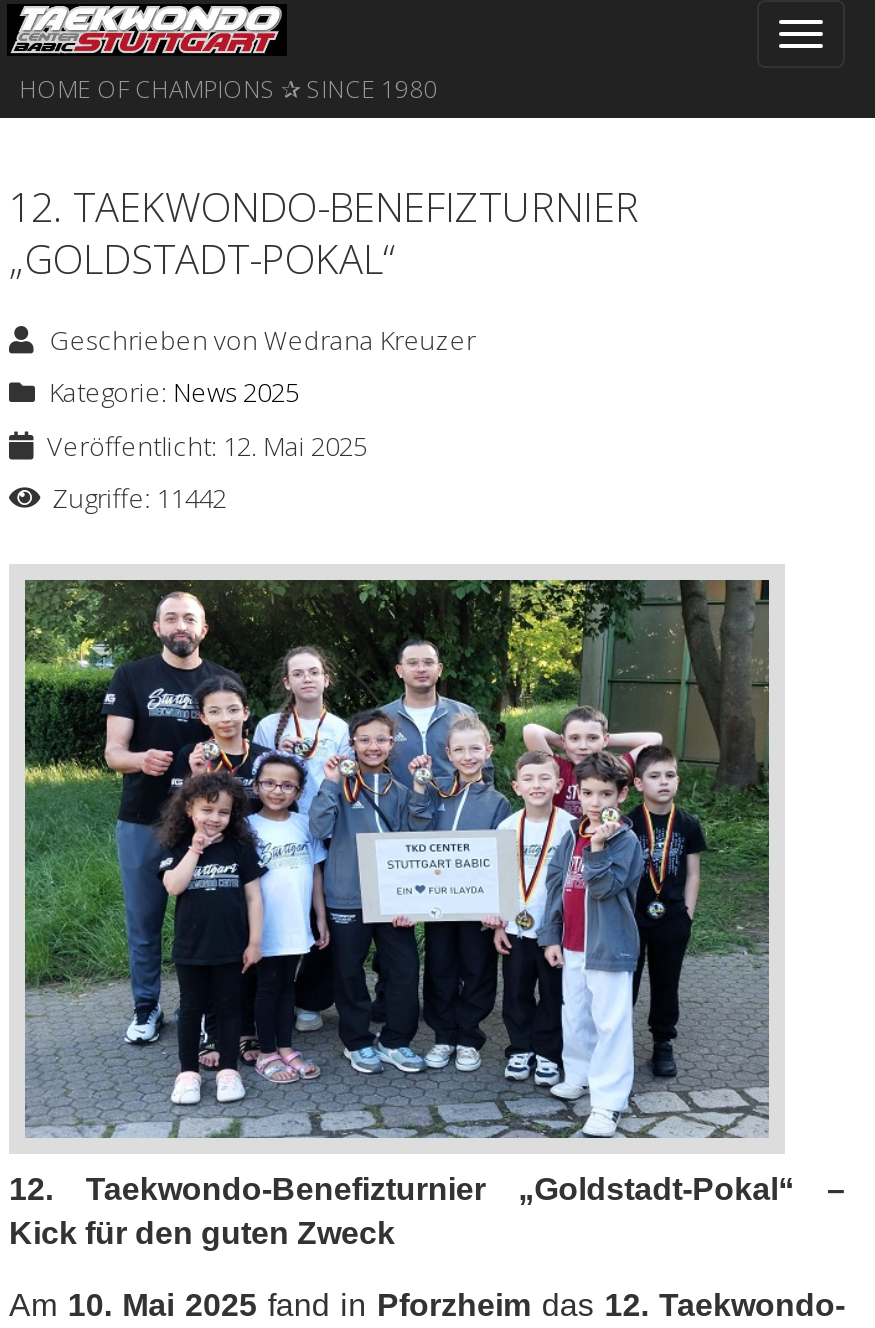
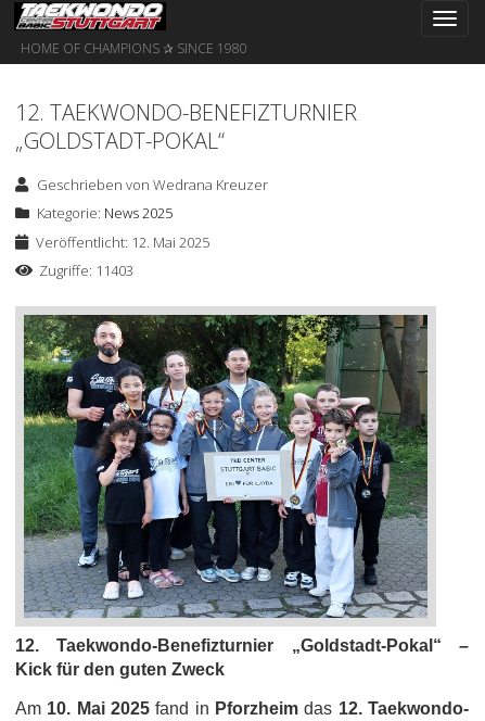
[53,480,227,516] Zugriffe: 11442 -> [39,261,133,280] Zugriffe: 11403

